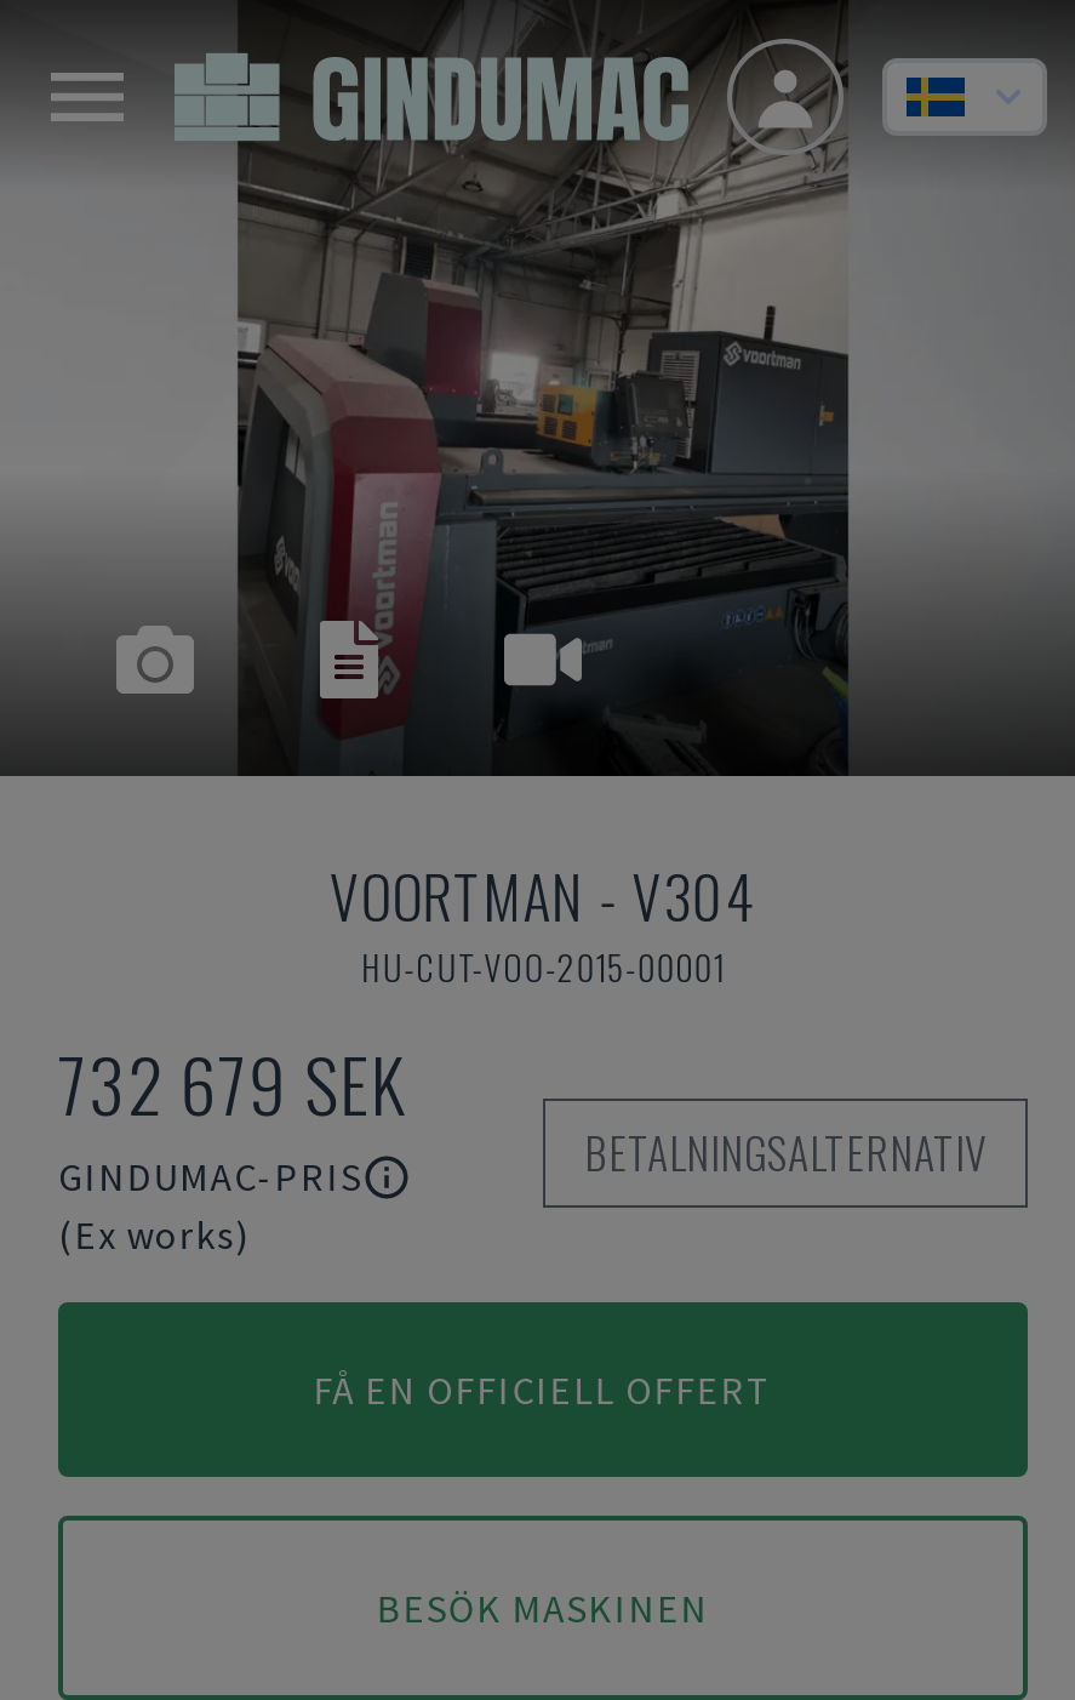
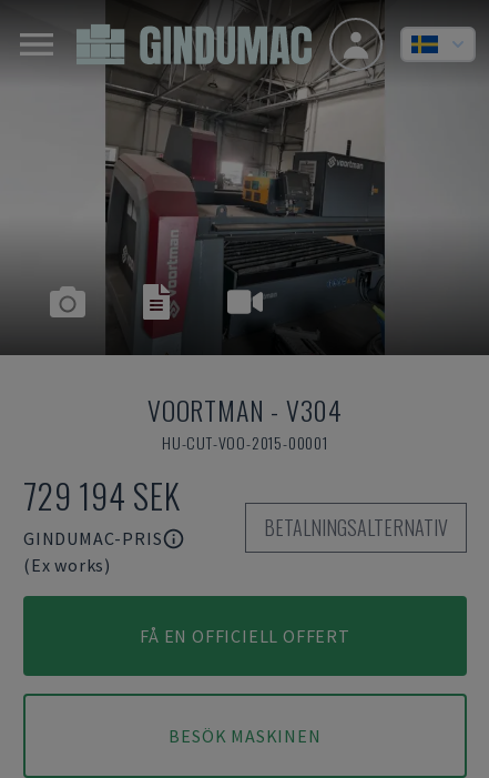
[58,1028,407,1137] 732 679 SEK -> [23,471,181,521] 729 194 SEK

